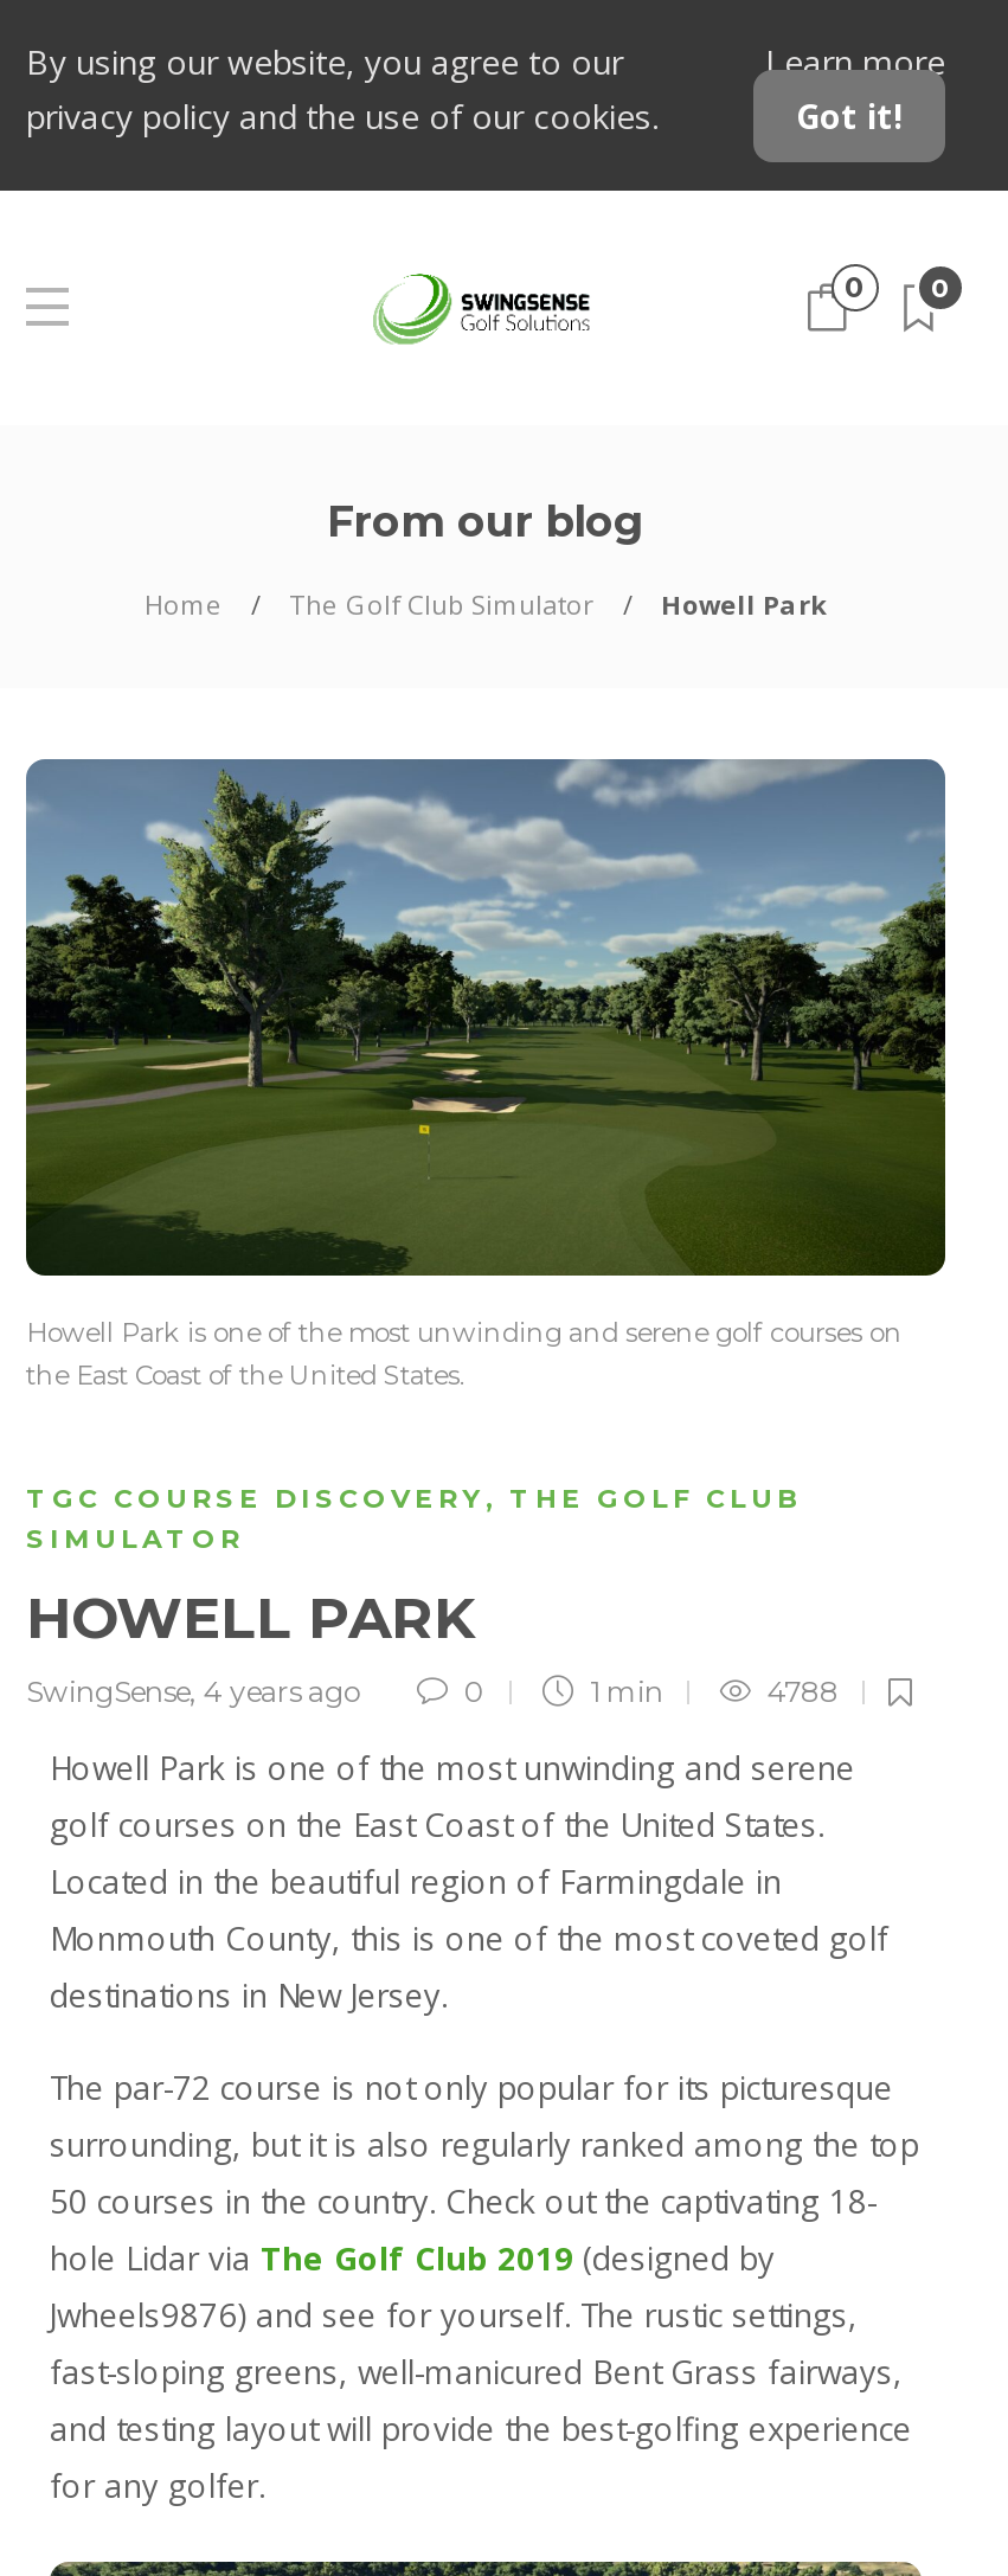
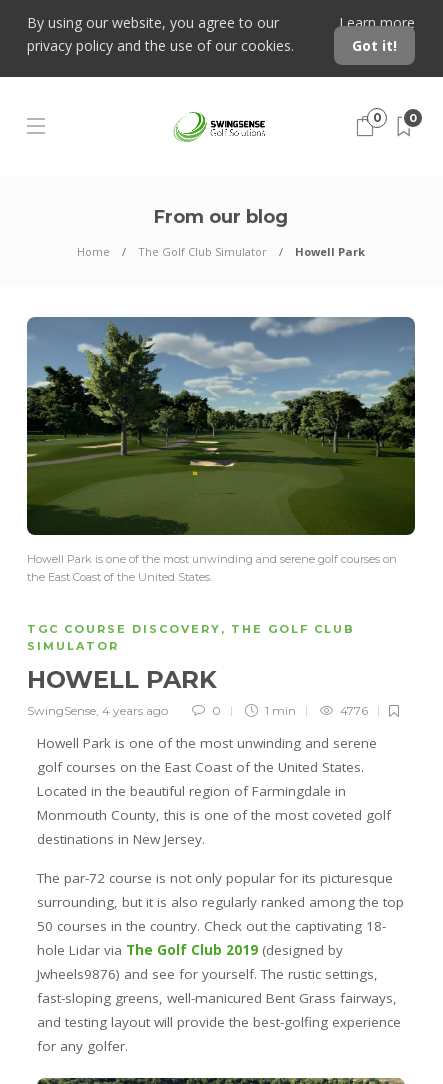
[760,1674,839,1710] 4788 -> [337,703,368,718] 4776

